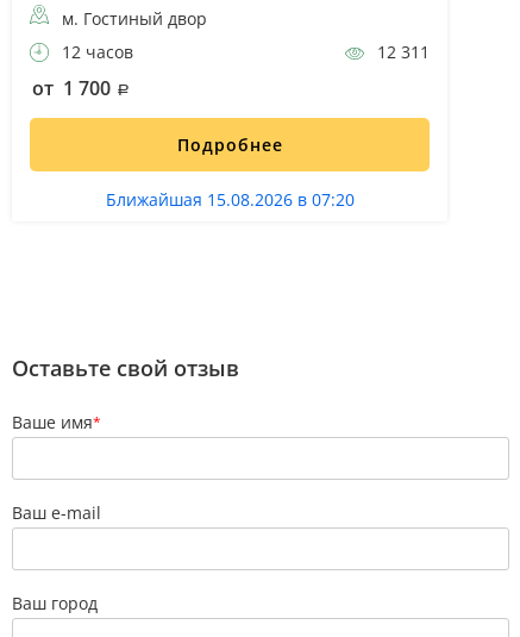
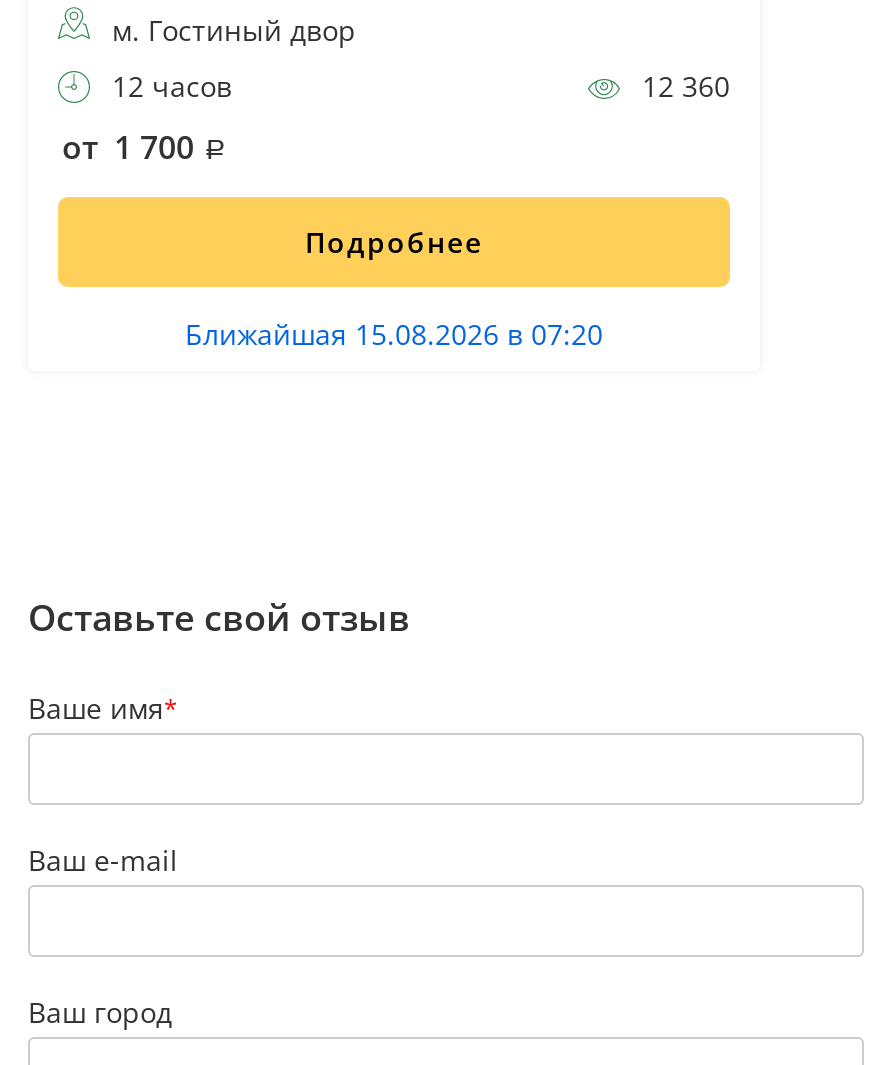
[372,40,430,63] 12 311 -> [634,67,730,105] 12 360

